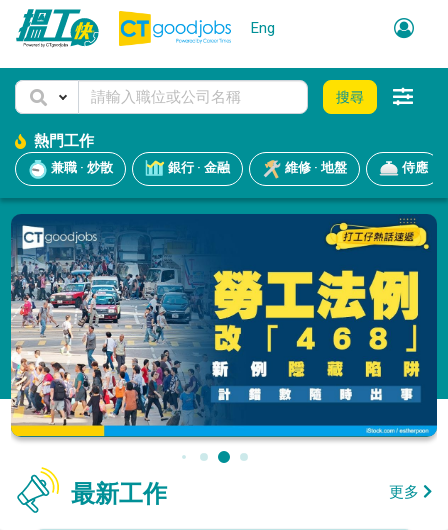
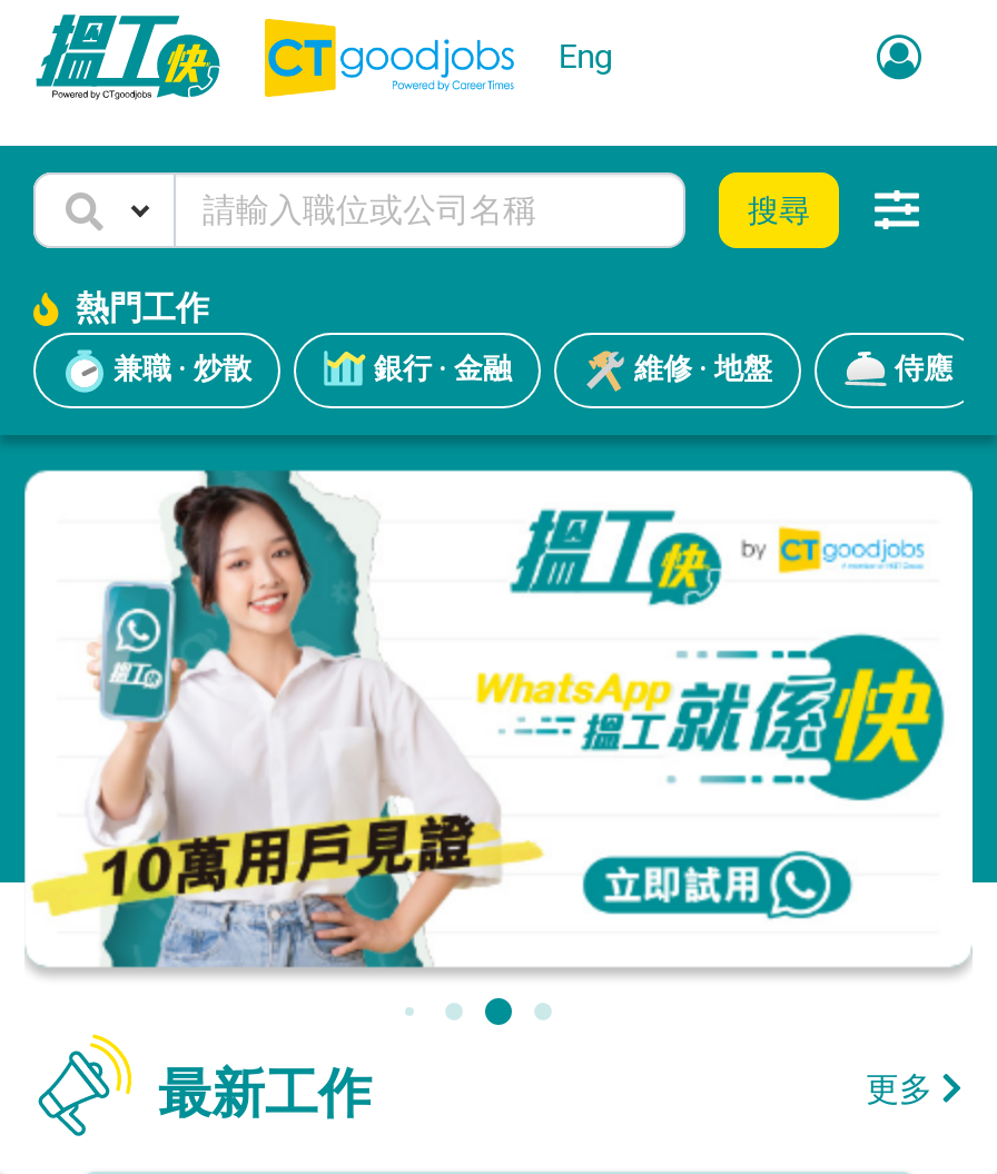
[10,213,438,438] [image] -> [22,468,975,967] [image]

